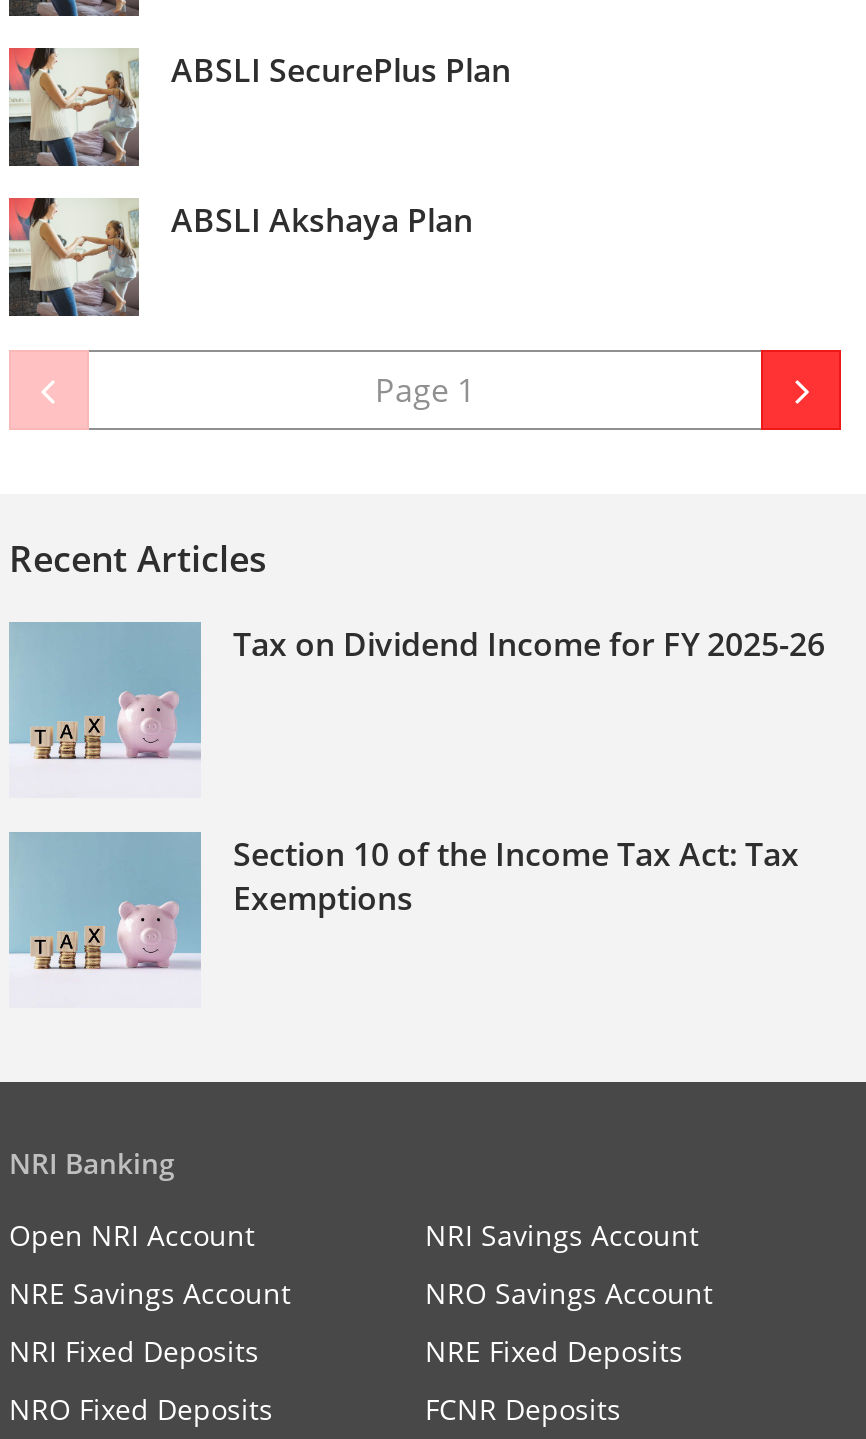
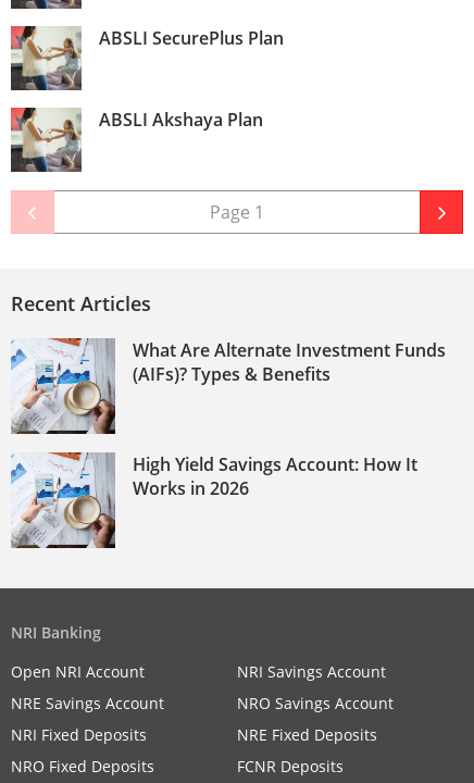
[9,620,825,798] [image] | Tax on Dividend Income for FY 2025-26 -> [10,337,446,435] [image] | What Are Alternate Investment Funds | (AIFs)? Types & Benefits
[9,830,799,1008] [image] | Section 10 of the Income Tax Act: Tax | Exemptions -> [10,451,417,549] [image] | High Yield Savings Account: How It | Works in 2026

